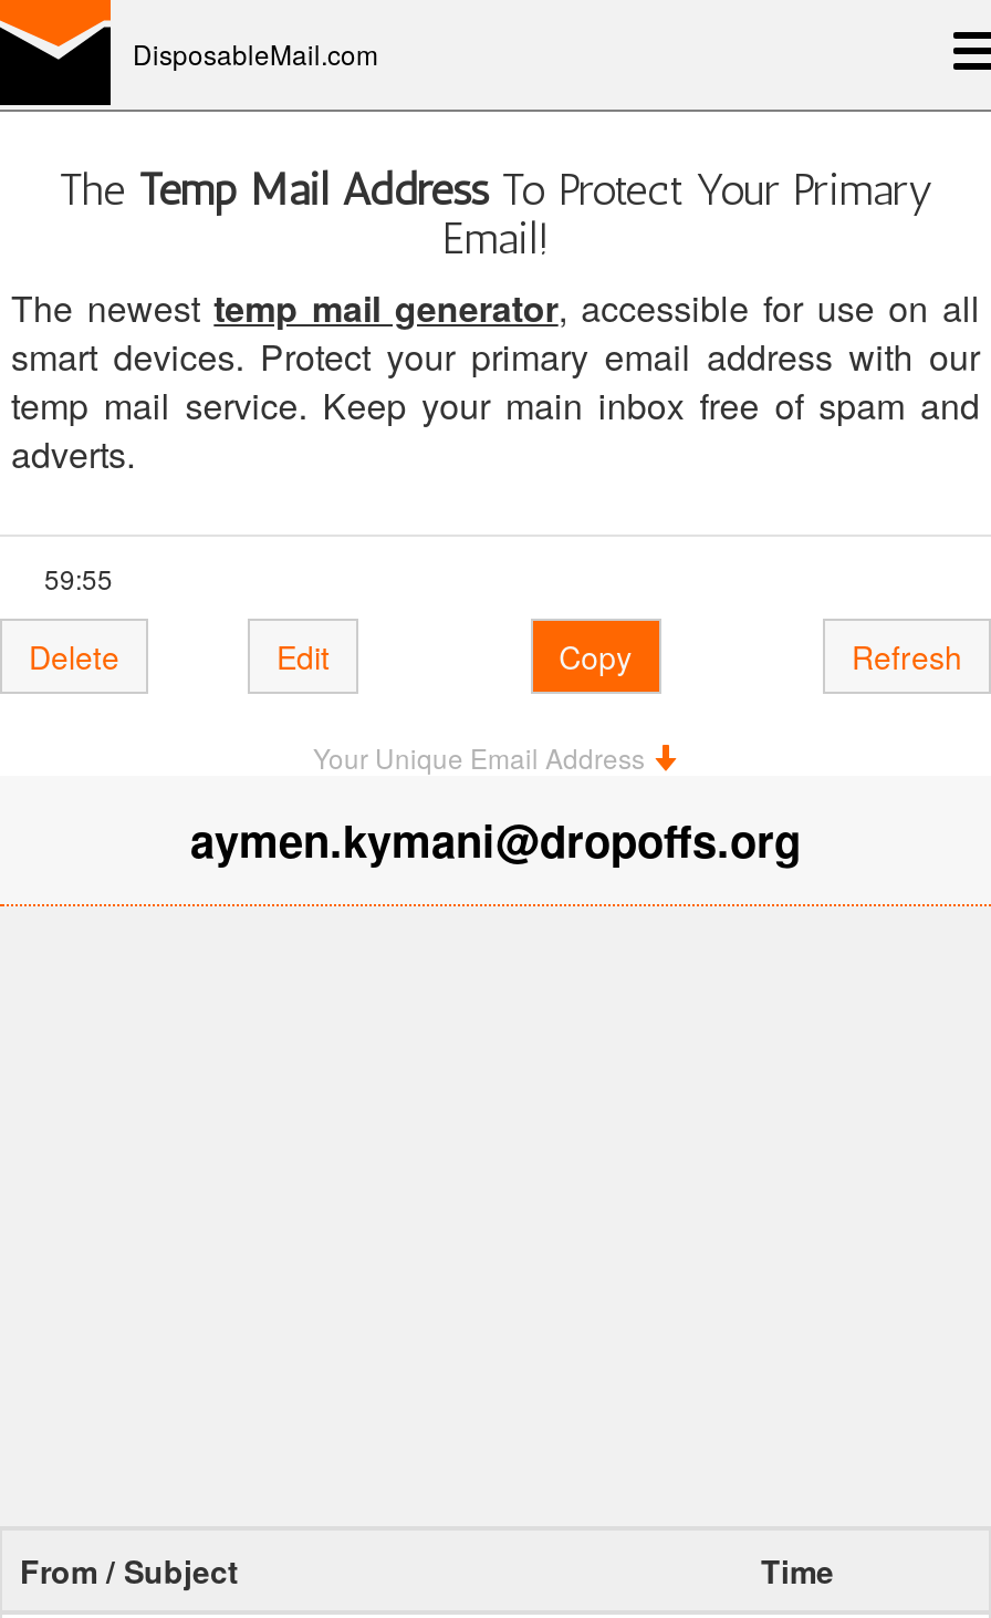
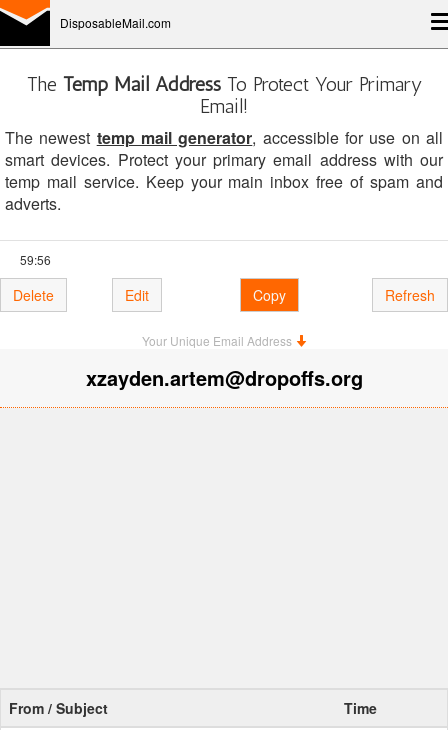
[44,559,113,597] 59:55 -> [20,251,51,268] 59:56
[190,807,801,871] aymen.kymani@dropoffs.org -> [85,363,362,392] xzayden.artem@dropoffs.org

